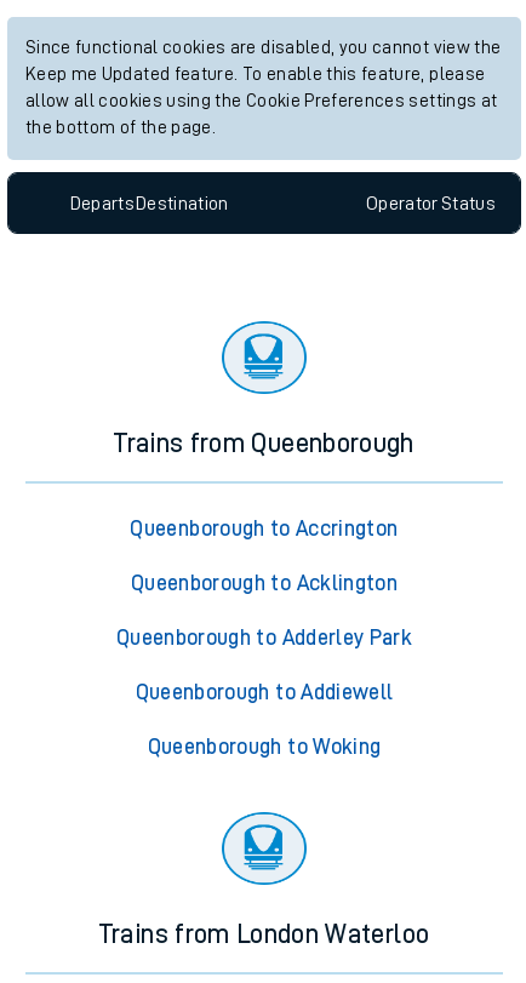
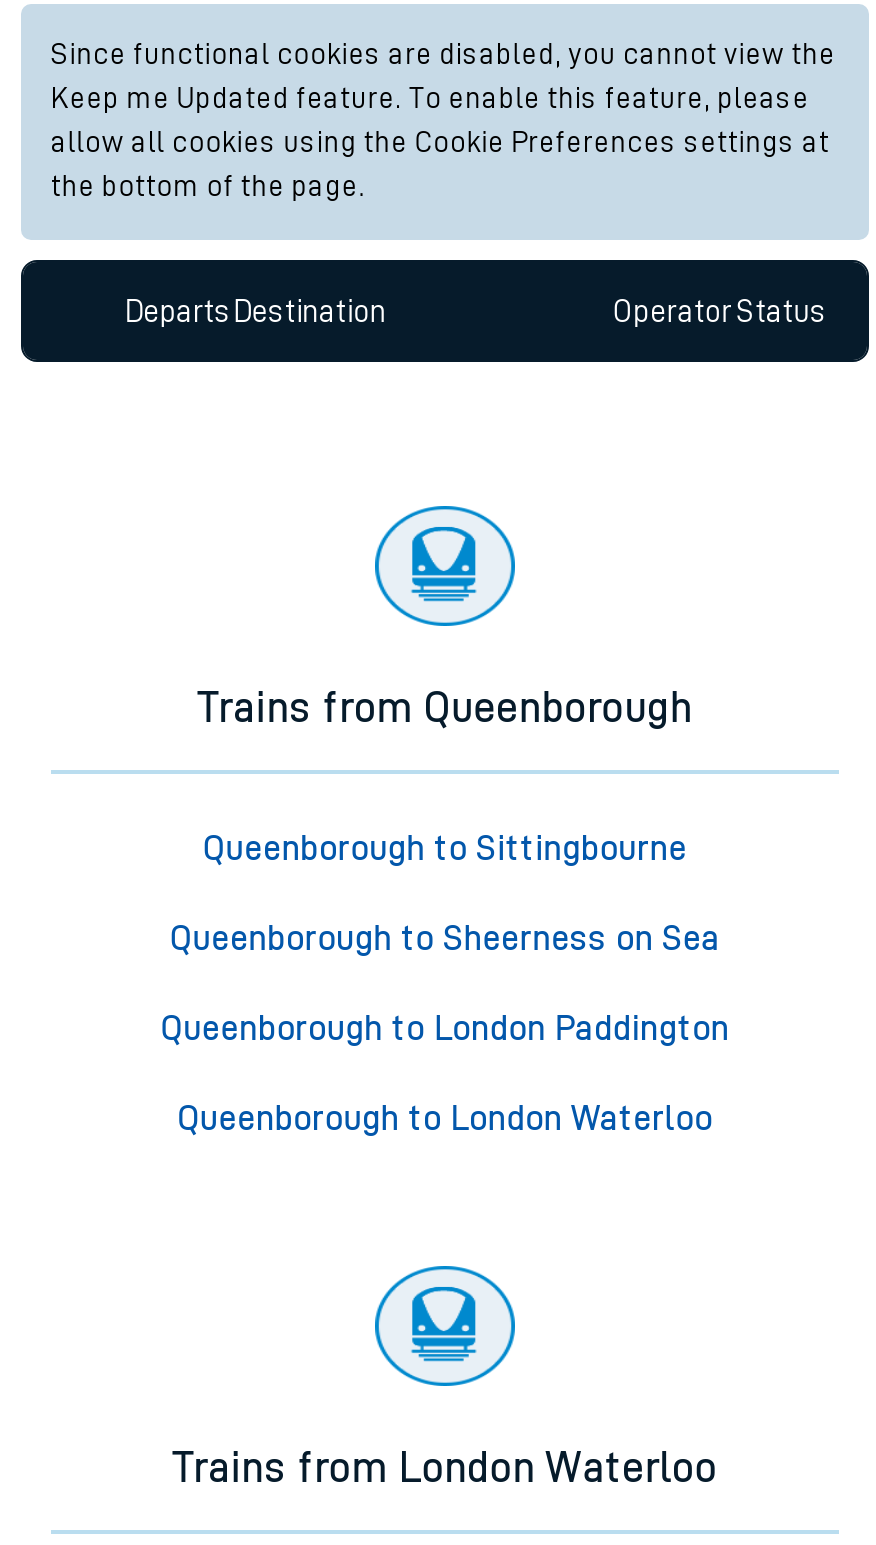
[116,518,412,758] Queenborough to Accrington | Queenborough to Acklington | Queenborough to Adderley Park | Queenborough to Addiewell | Queenborough to Woking -> [160,831,730,1137] Queenborough to Sittingbourne | Queenborough to Sheerness on Sea | Queenborough to London Paddington | Queenborough to London Waterloo

